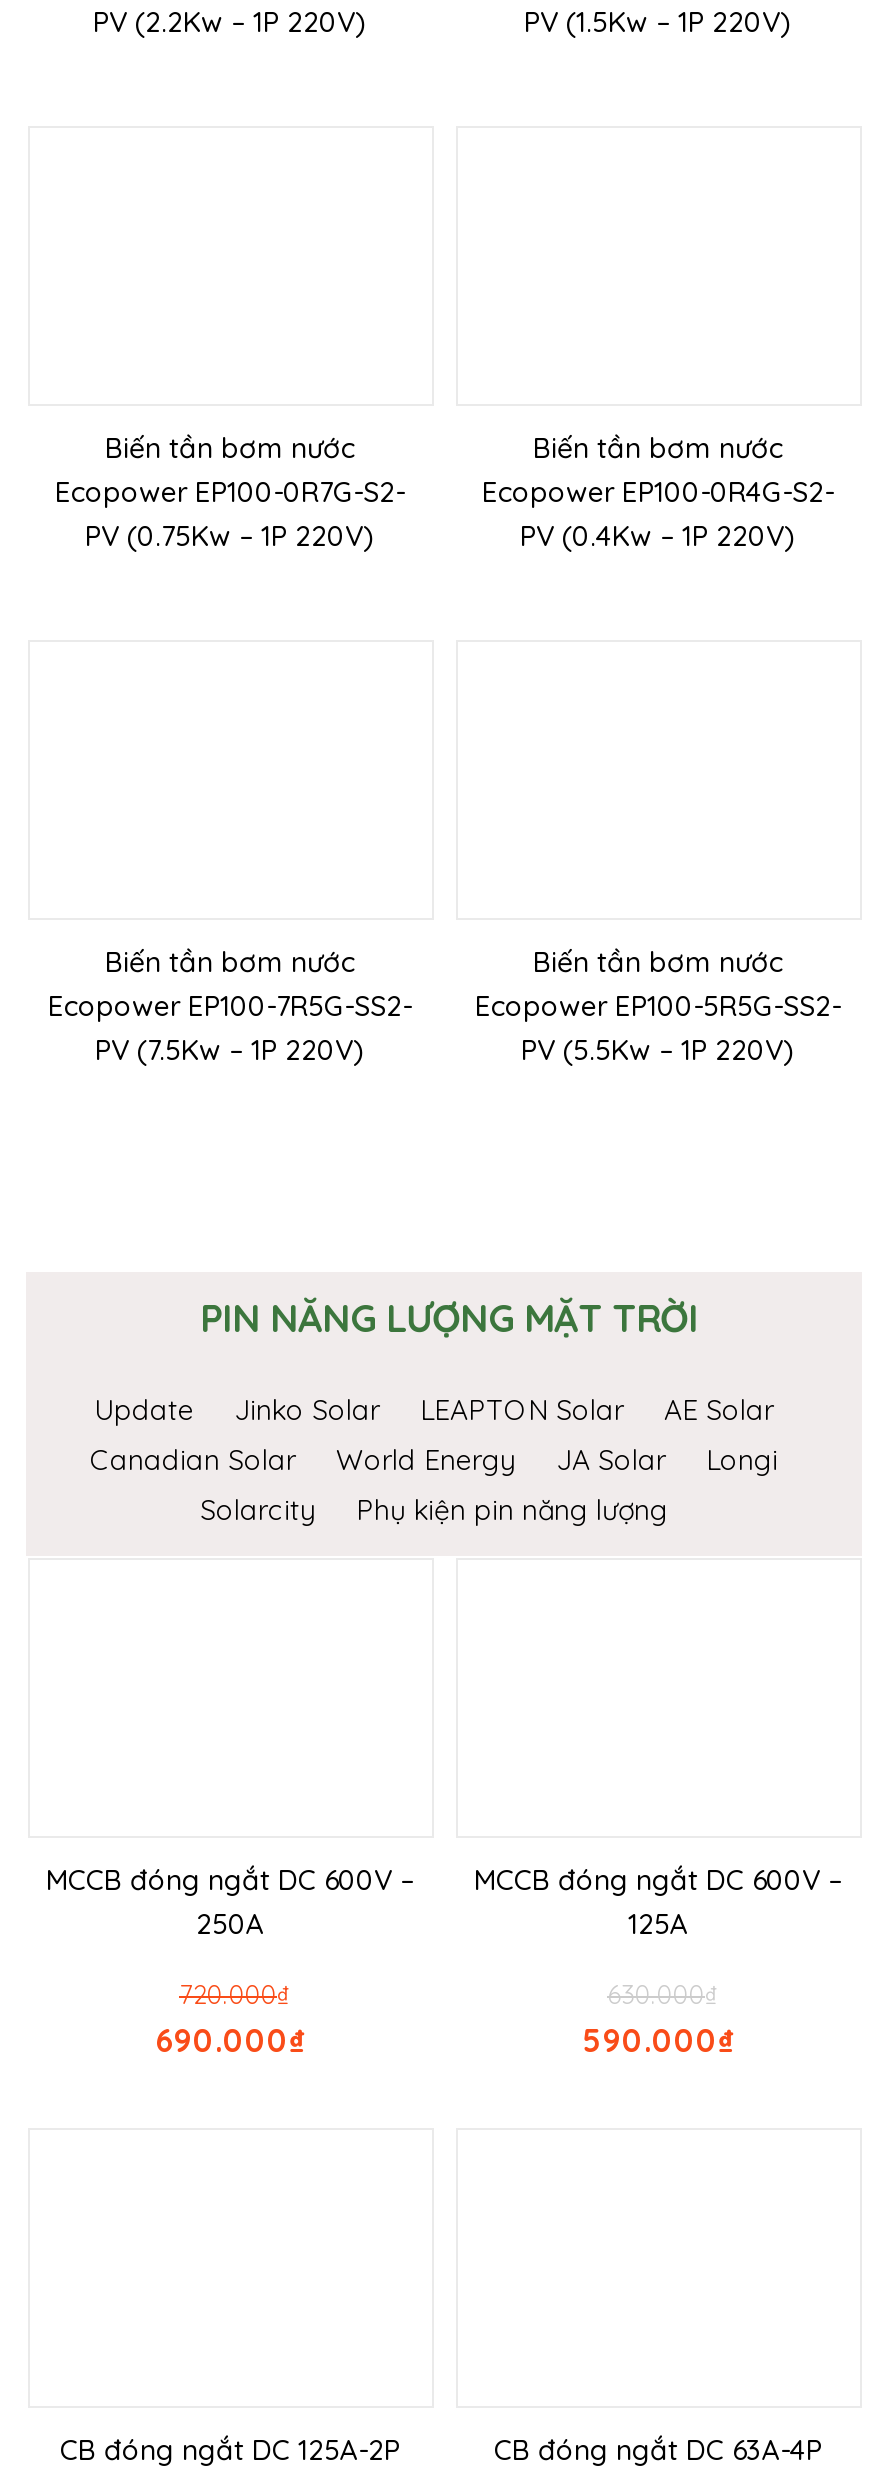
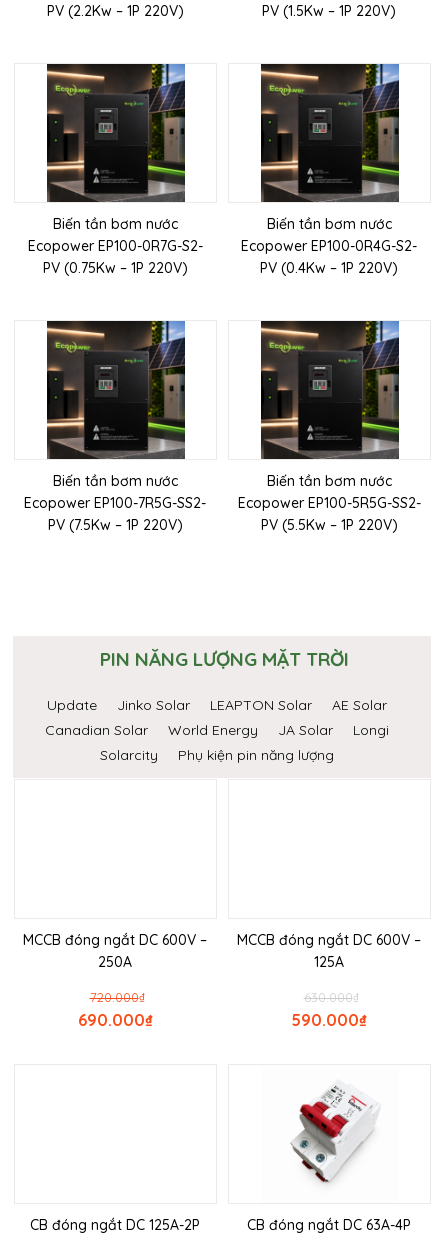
none -> [46,63,186,203] [image]
none -> [260,63,400,203] [image]
none -> [46,320,186,460] [image]
none -> [260,320,400,460] [image]
none -> [290,1085,375,1184] [image]

